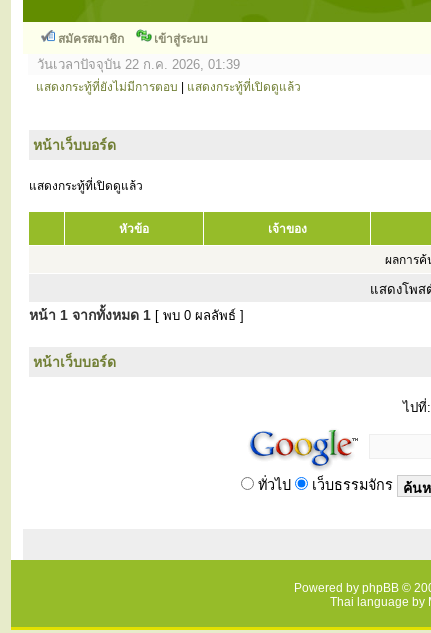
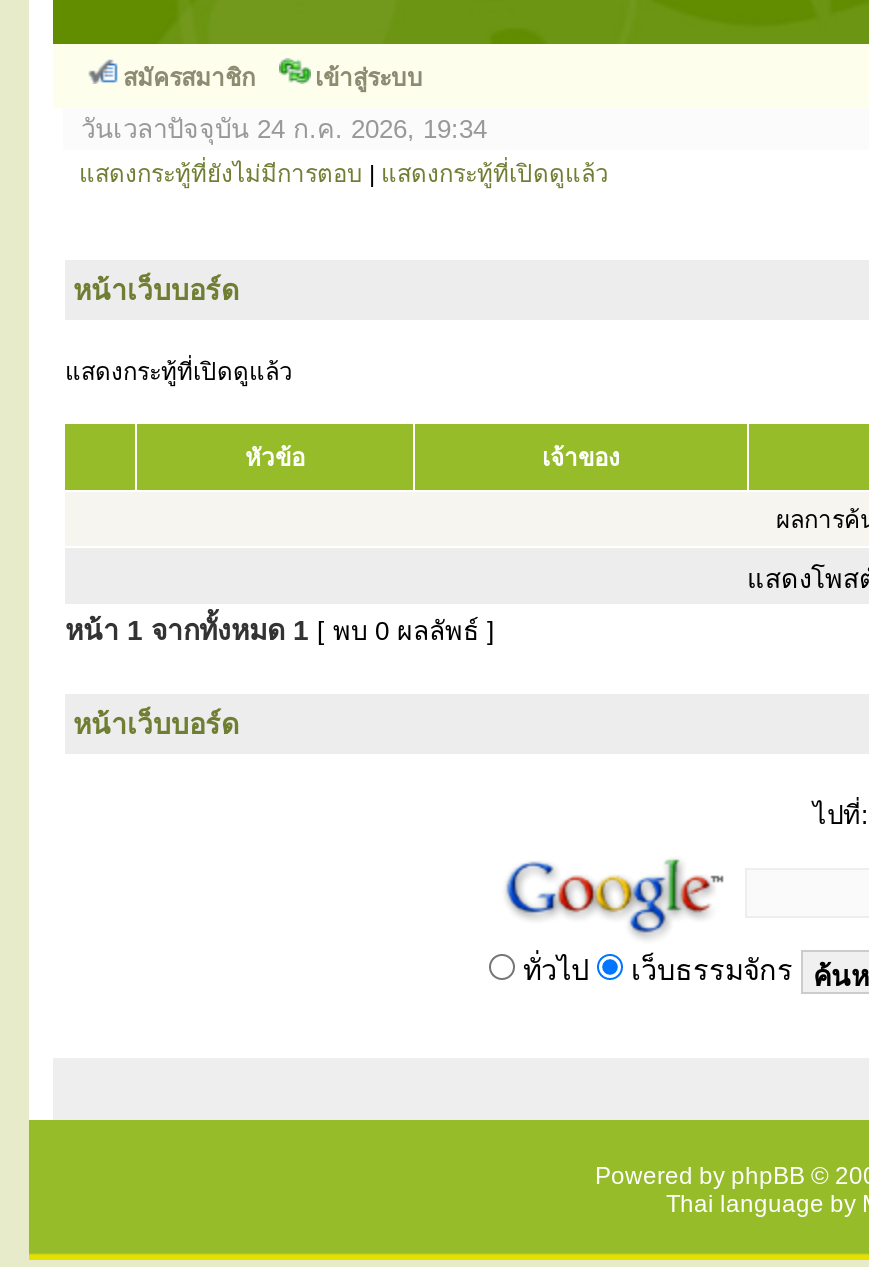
[37,57,248,72] วันเวลาปัจจุบัน 22 ก.ค. 2026, 01:39 -> [81,114,503,144] วันเวลาปัจจุบัน 24 ก.ค. 2026, 19:34

